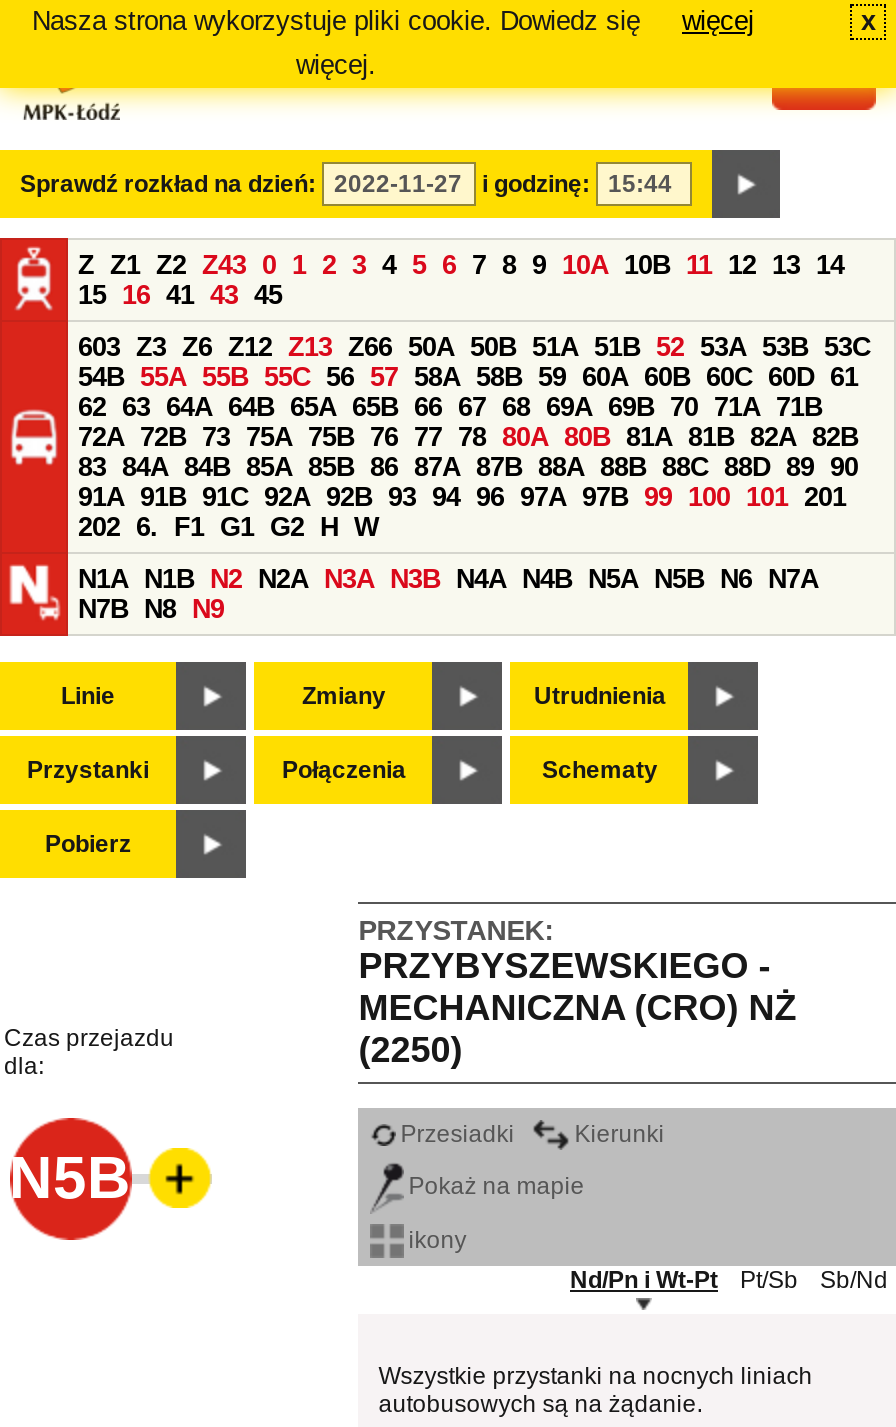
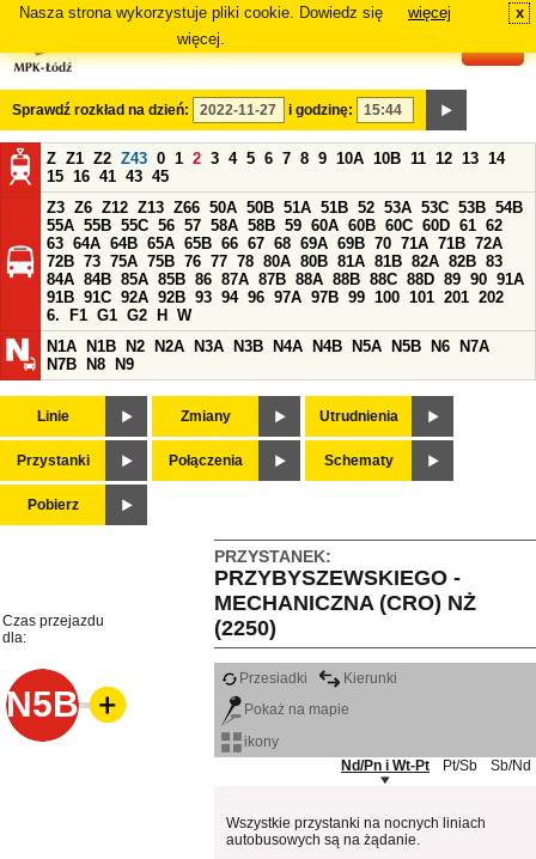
[78,332,870,542] 603 Z3 Z6 Z12 Z13 Z66 50A 50B 51A 51B 52 53A 53B 53C | 54B 55A 55B 55C 56 57 58A 58B 59 60A 60B 60C 60D 61 | 62 63 64A 64B 65A 65B 66 67 68 69A 69B 70 71A 71B | 72A 72B 73 75A 75B 76 77 78 80A 80B 81A 81B 82A 82B | 83 84A 84B 85A 85B 86 87A 87B 88A 88B 88C 88D 89 90 | 91A 91B 91C 92A 92B 93 94 96 97A 97B 99 100 101 201 | 202 6. F1 G1 G2 H W -> [47,199,524,324] Z3 Z6 Z12 Z13 Z66 50A 50B 51A 51B 52 53A 53C 53B 54B | 55A 55B 55C 56 57 58A 58B 59 60A 60B 60C 60D 61 62 | 63 64A 64B 65A 65B 66 67 68 69A 69B 70 71A 71B 72A | 72B 73 75A 75B 76 77 78 80A 80B 81A 81B 82A 82B 83 | 84A 84B 85A 85B 86 87A 87B 88A 88B 88C 88D 89 90 91A | 91B 91C 92A 92B 93 94 96 97A 97B 99 100 101 201 202 | 6. F1 G1 G2 H W

